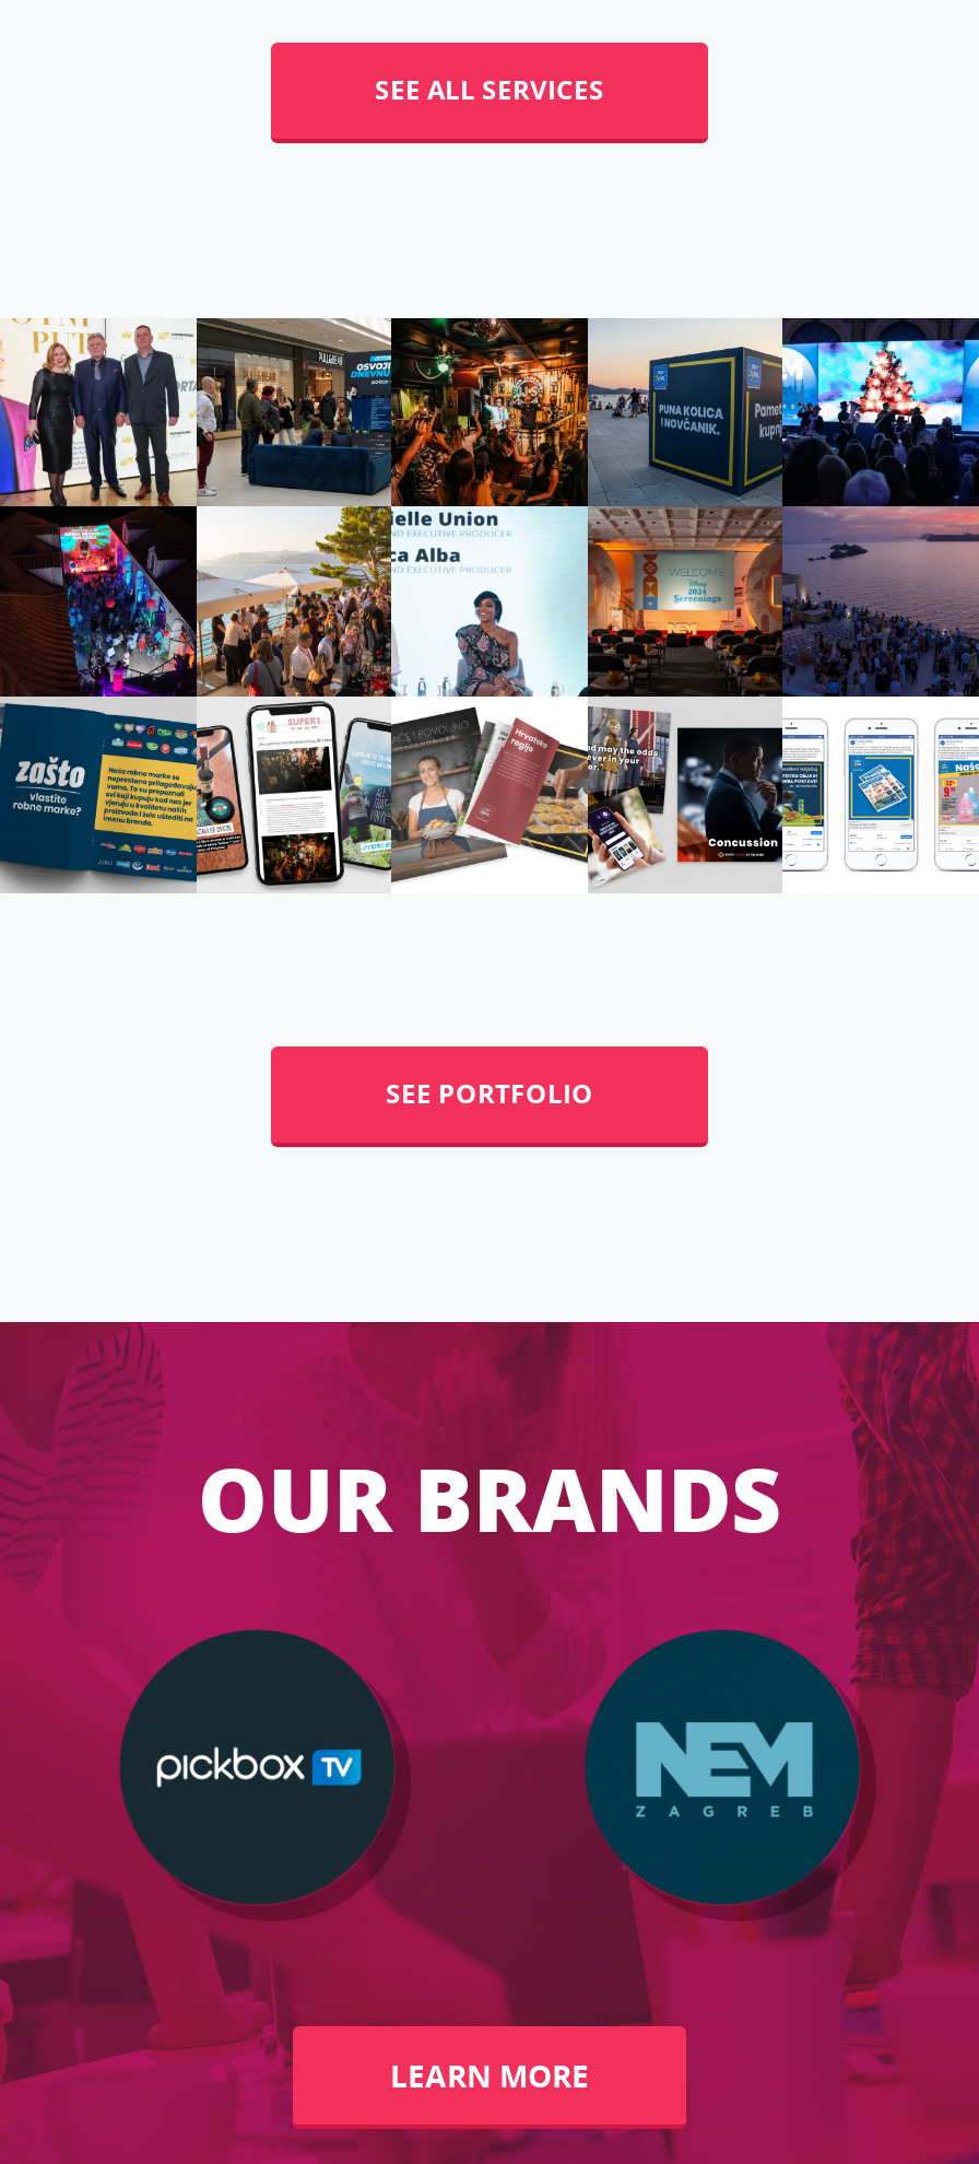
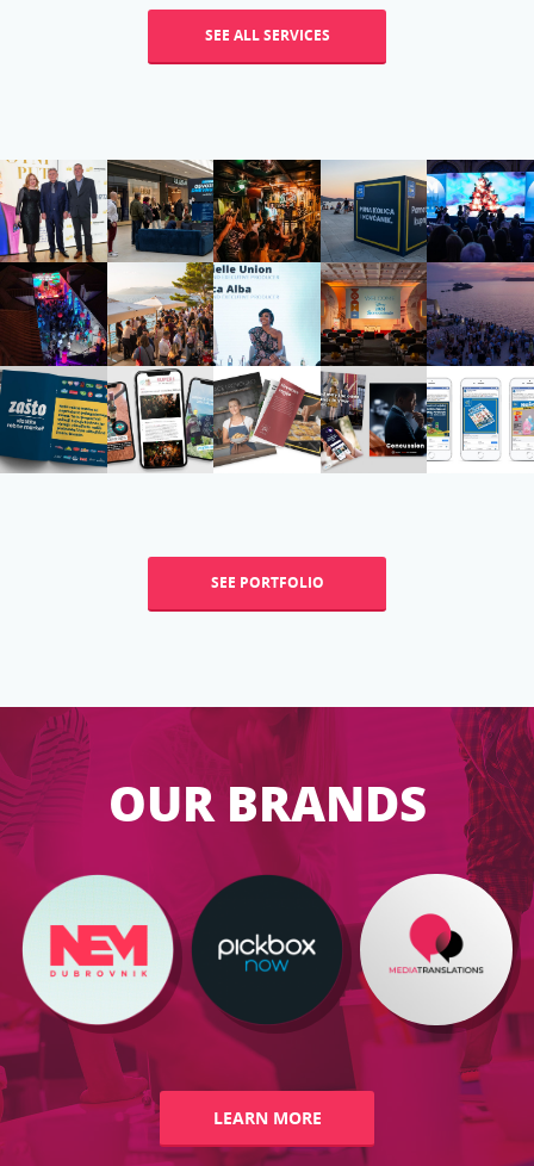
[42,1628,951,1919] [image] -> [21,873,520,1032] [image]

